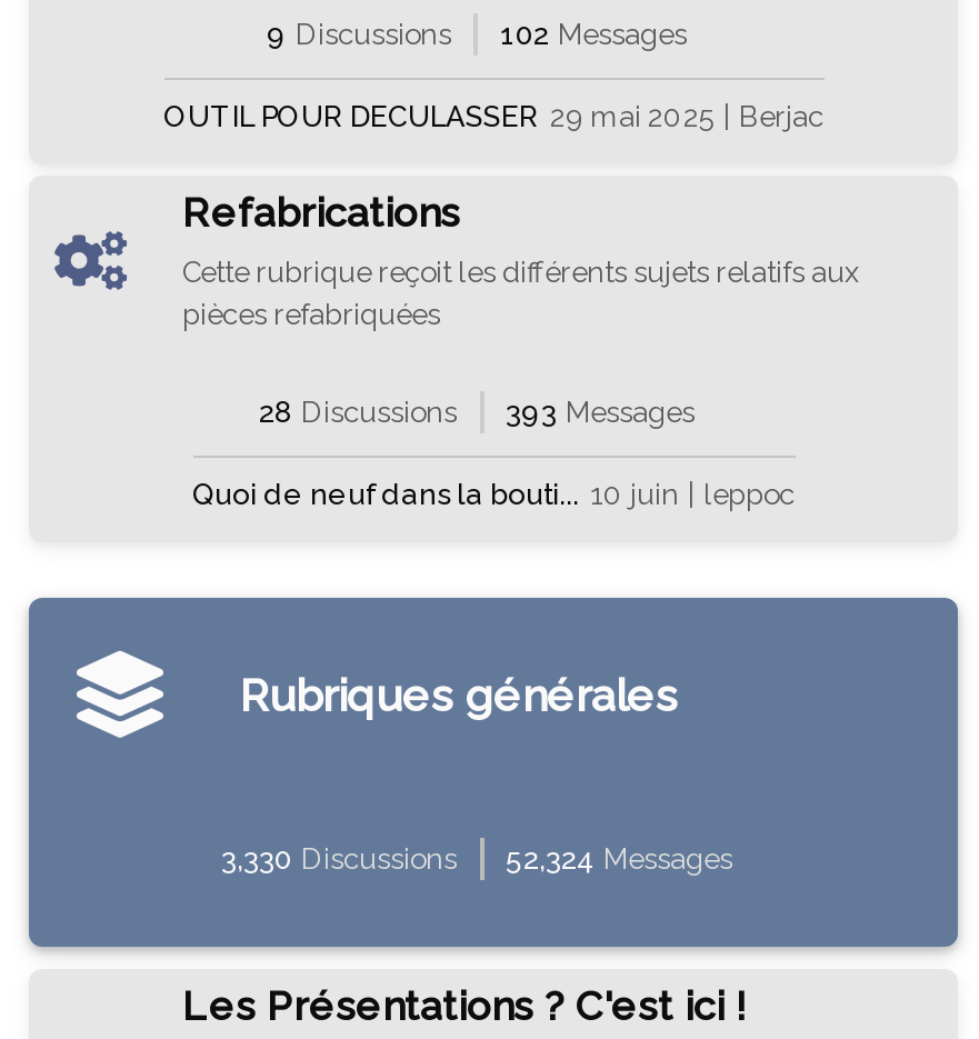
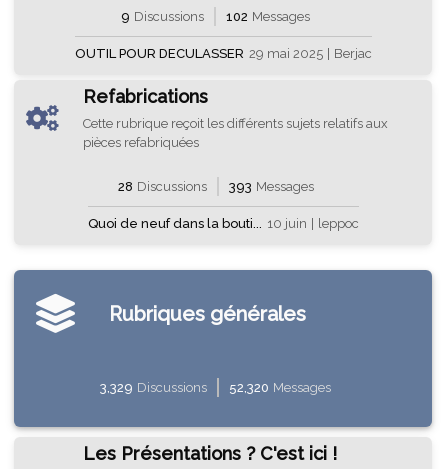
[221,842,457,876] 3,330 Discussions -> [100,380,207,395] 3,329 Discussions
[506,842,732,876] 52,324 Messages -> [229,380,331,395] 52,320 Messages

